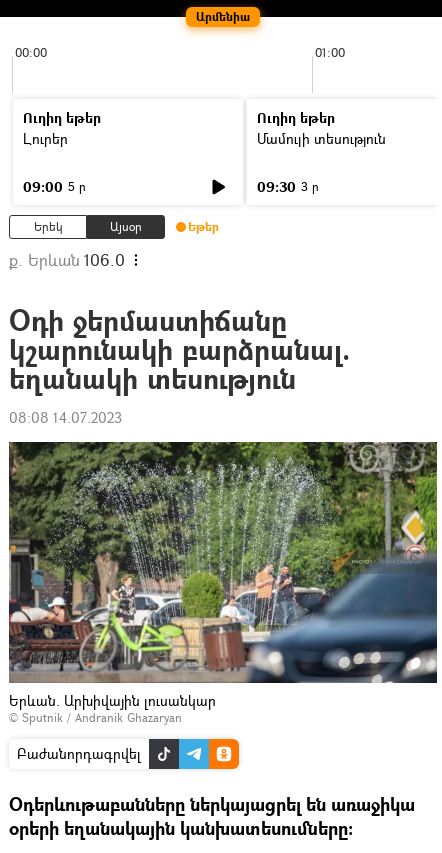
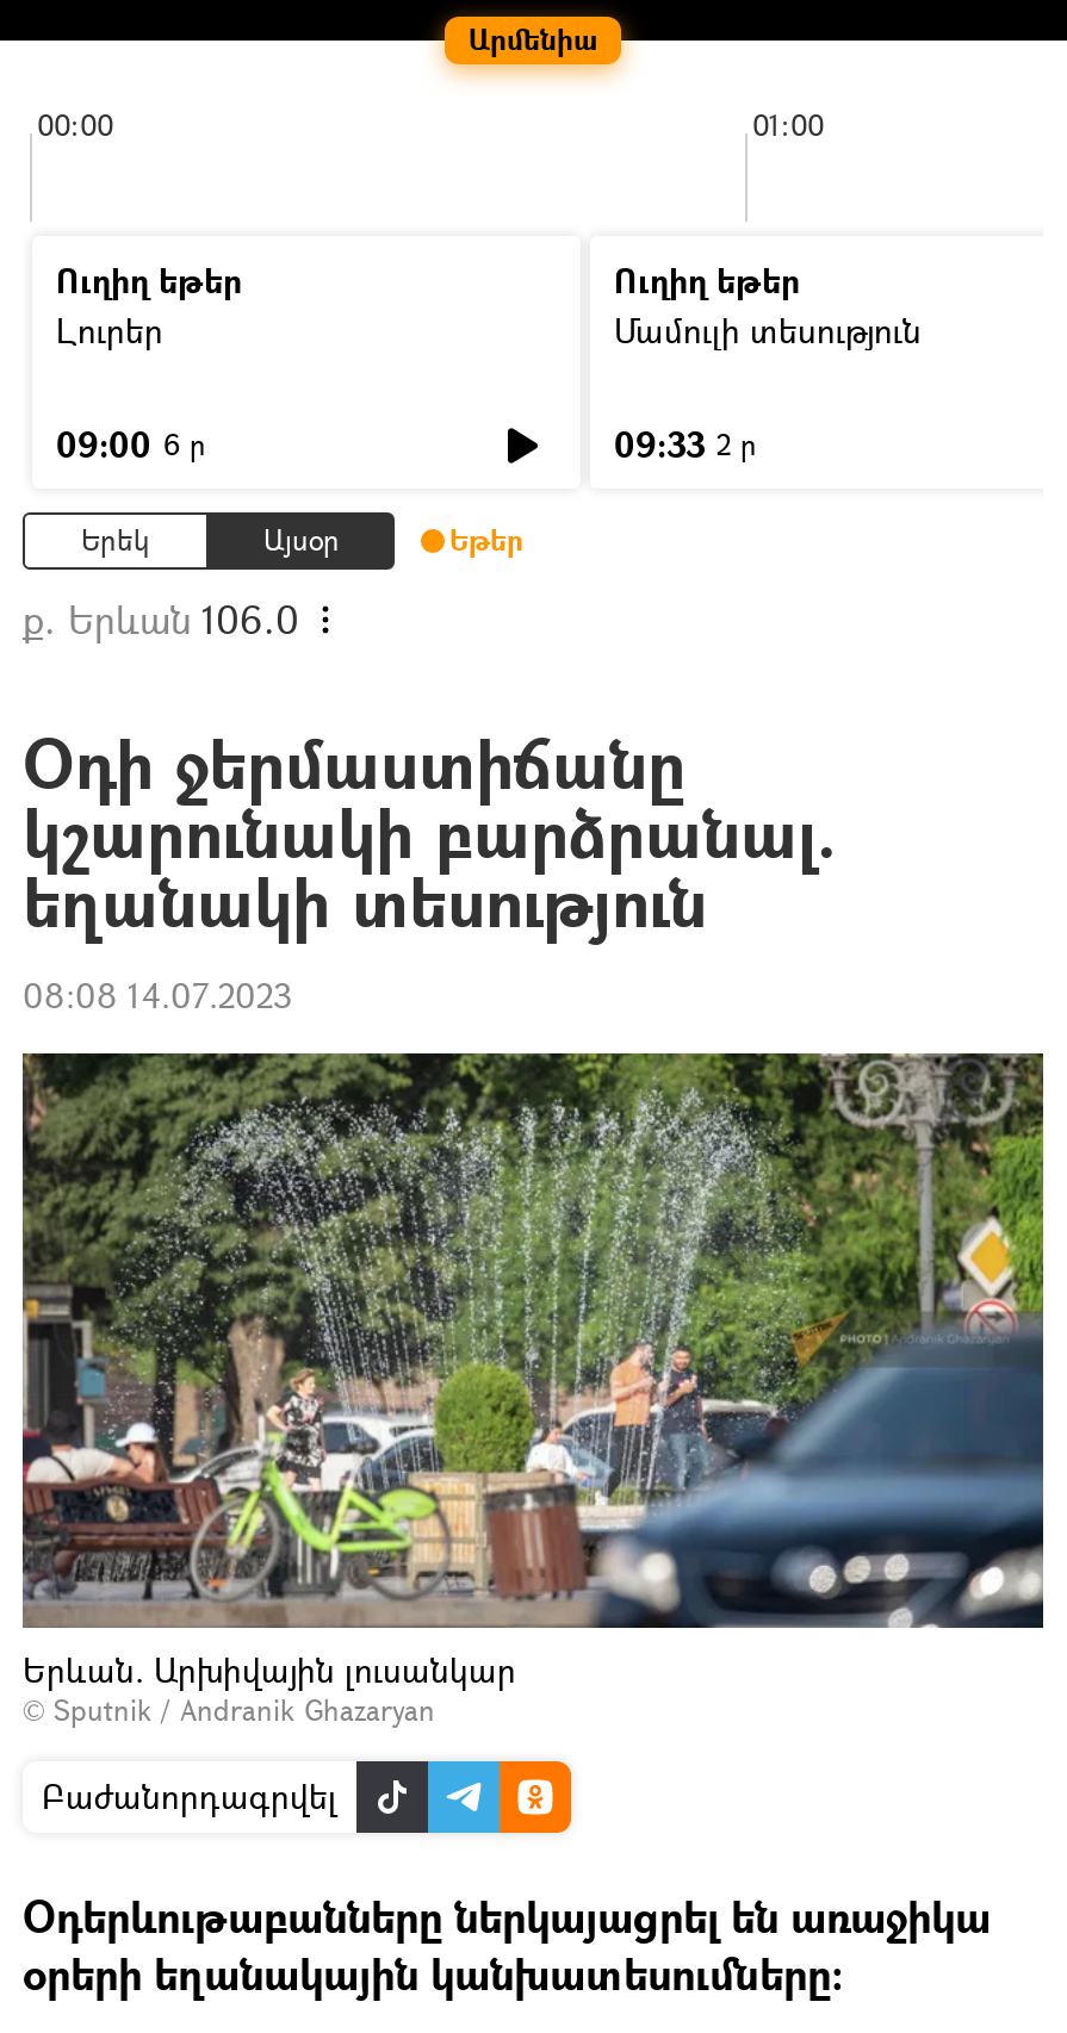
[23,177,86,196] 09:00 5 ր -> [56,422,206,467] 09:00 6 ր
[257,177,319,196] 09:30 3 ր -> [614,422,757,467] 09:33 2 ր

